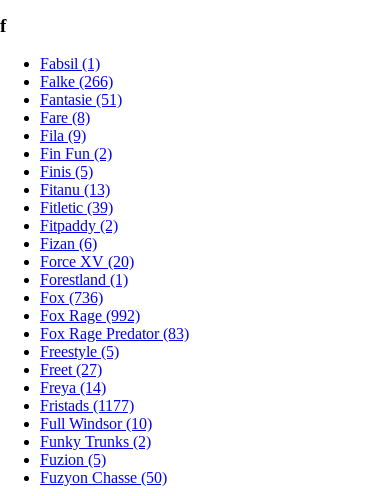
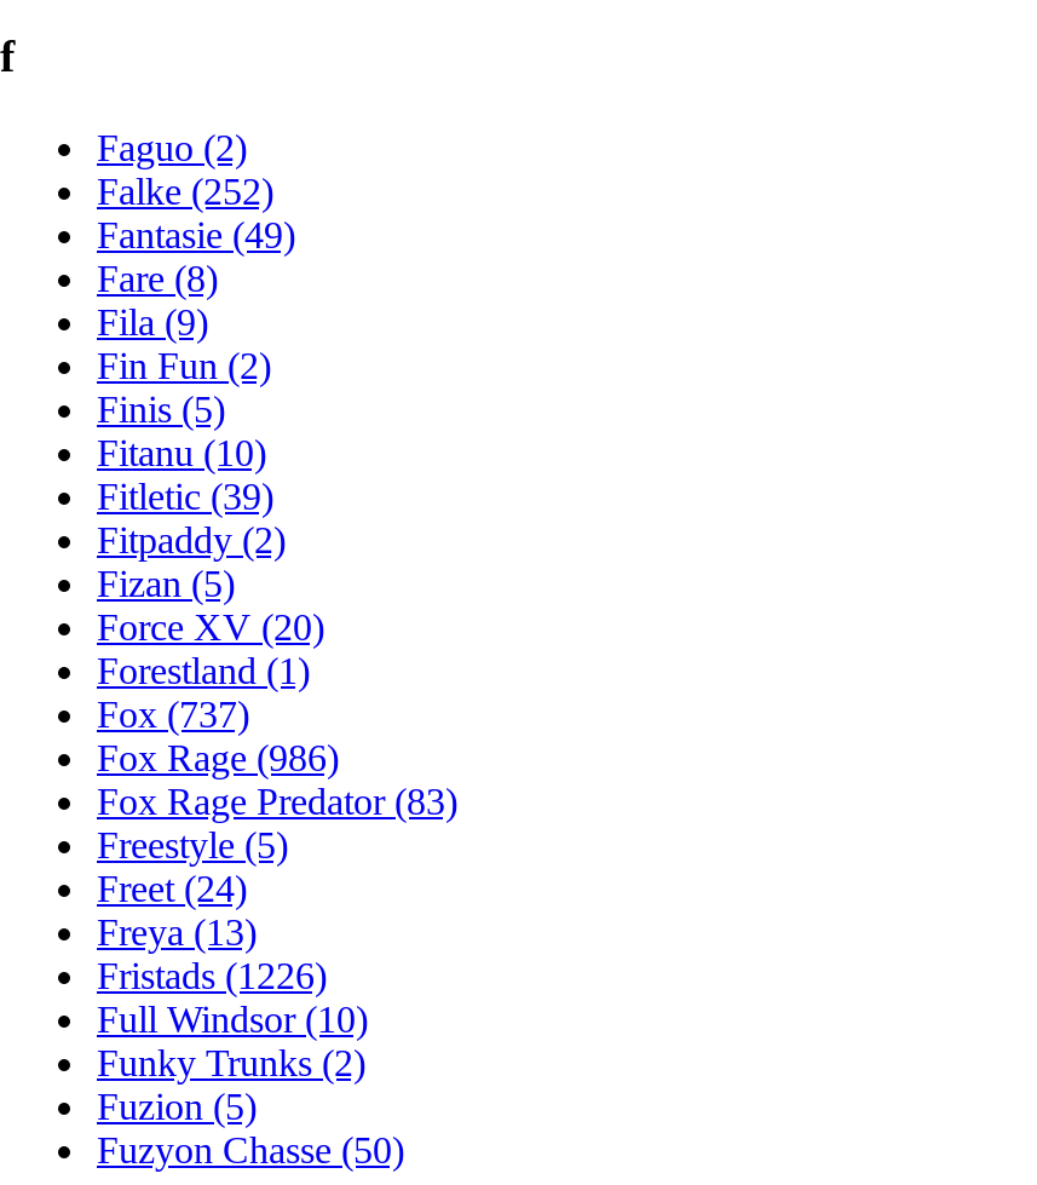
[40,55,122,108] Fabsil (1) | Falke (266) | Fantasie (51) -> [97,128,295,256] Faguo (2) | Falke (252) | Fantasie (49)
[40,181,110,198] Fitanu (13) -> [97,433,266,474] Fitanu (10)
[40,235,97,252] Fizan (6) -> [97,563,235,604] Fizan (5)
[40,289,103,306] Fox (736) -> [97,694,249,735] Fox (737)
[40,307,140,324] Fox Rage (992) -> [97,738,339,779] Fox Rage (986)
[40,361,102,378] Freet (27) -> [97,868,247,910] Freet (24)
[40,379,106,396] Freya (14) -> [97,912,257,953] Freya (13)
[40,397,134,414] Fristads (1177) -> [97,956,327,997] Fristads (1226)

